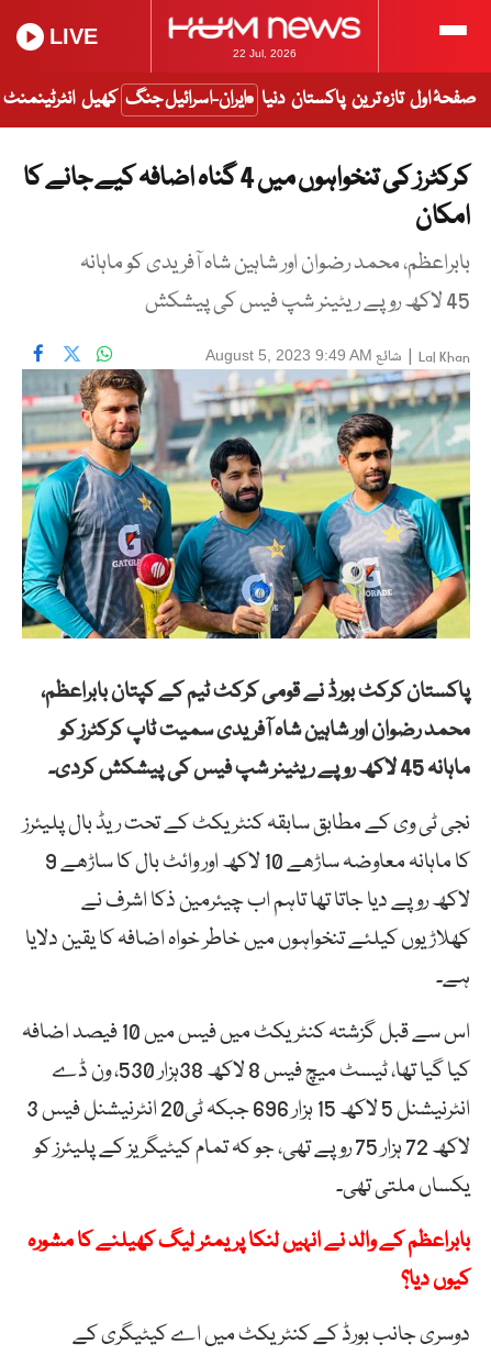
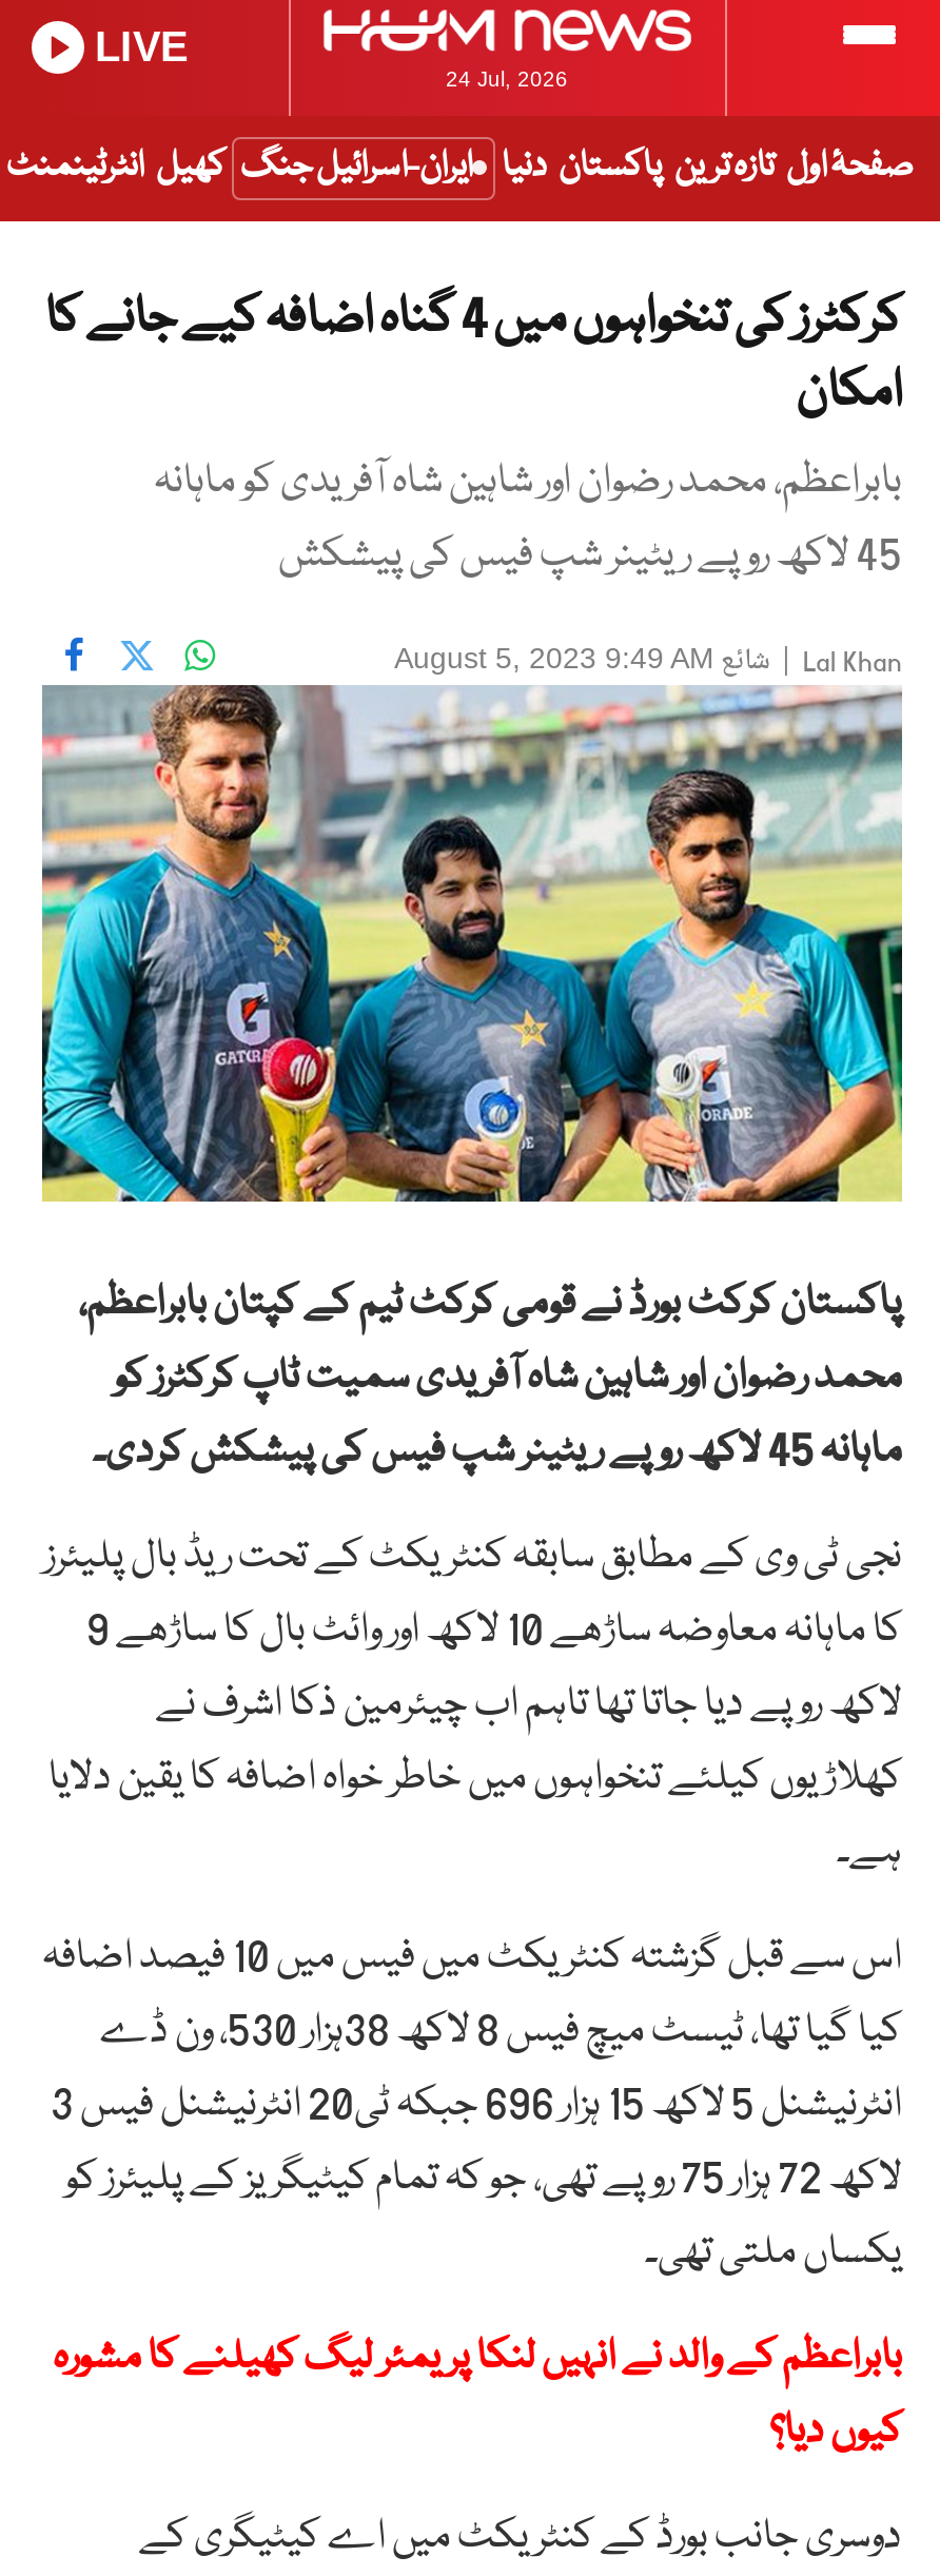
[232,47,296,59] 22 Jul, 2026 -> [446,67,568,91] 24 Jul, 2026

